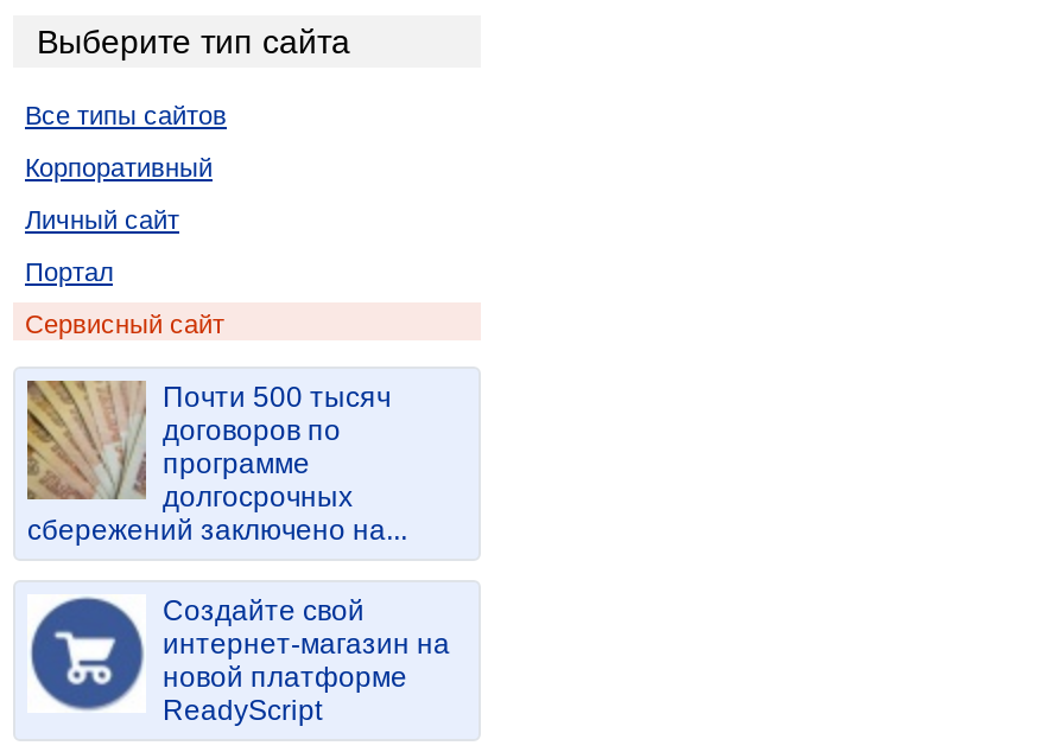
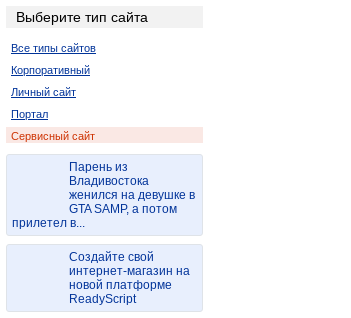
[25,378,129,497] [image] -> none
[27,381,407,547] Почти 500 тысяч | договоров по | программе | долгосрочных | сбережений заключено на... -> [12,160,195,230] Парень из | Владивостока | женился на девушке в | GTA SAMP, а потом | прилетел в...
[30,597,146,713] [image] -> none

